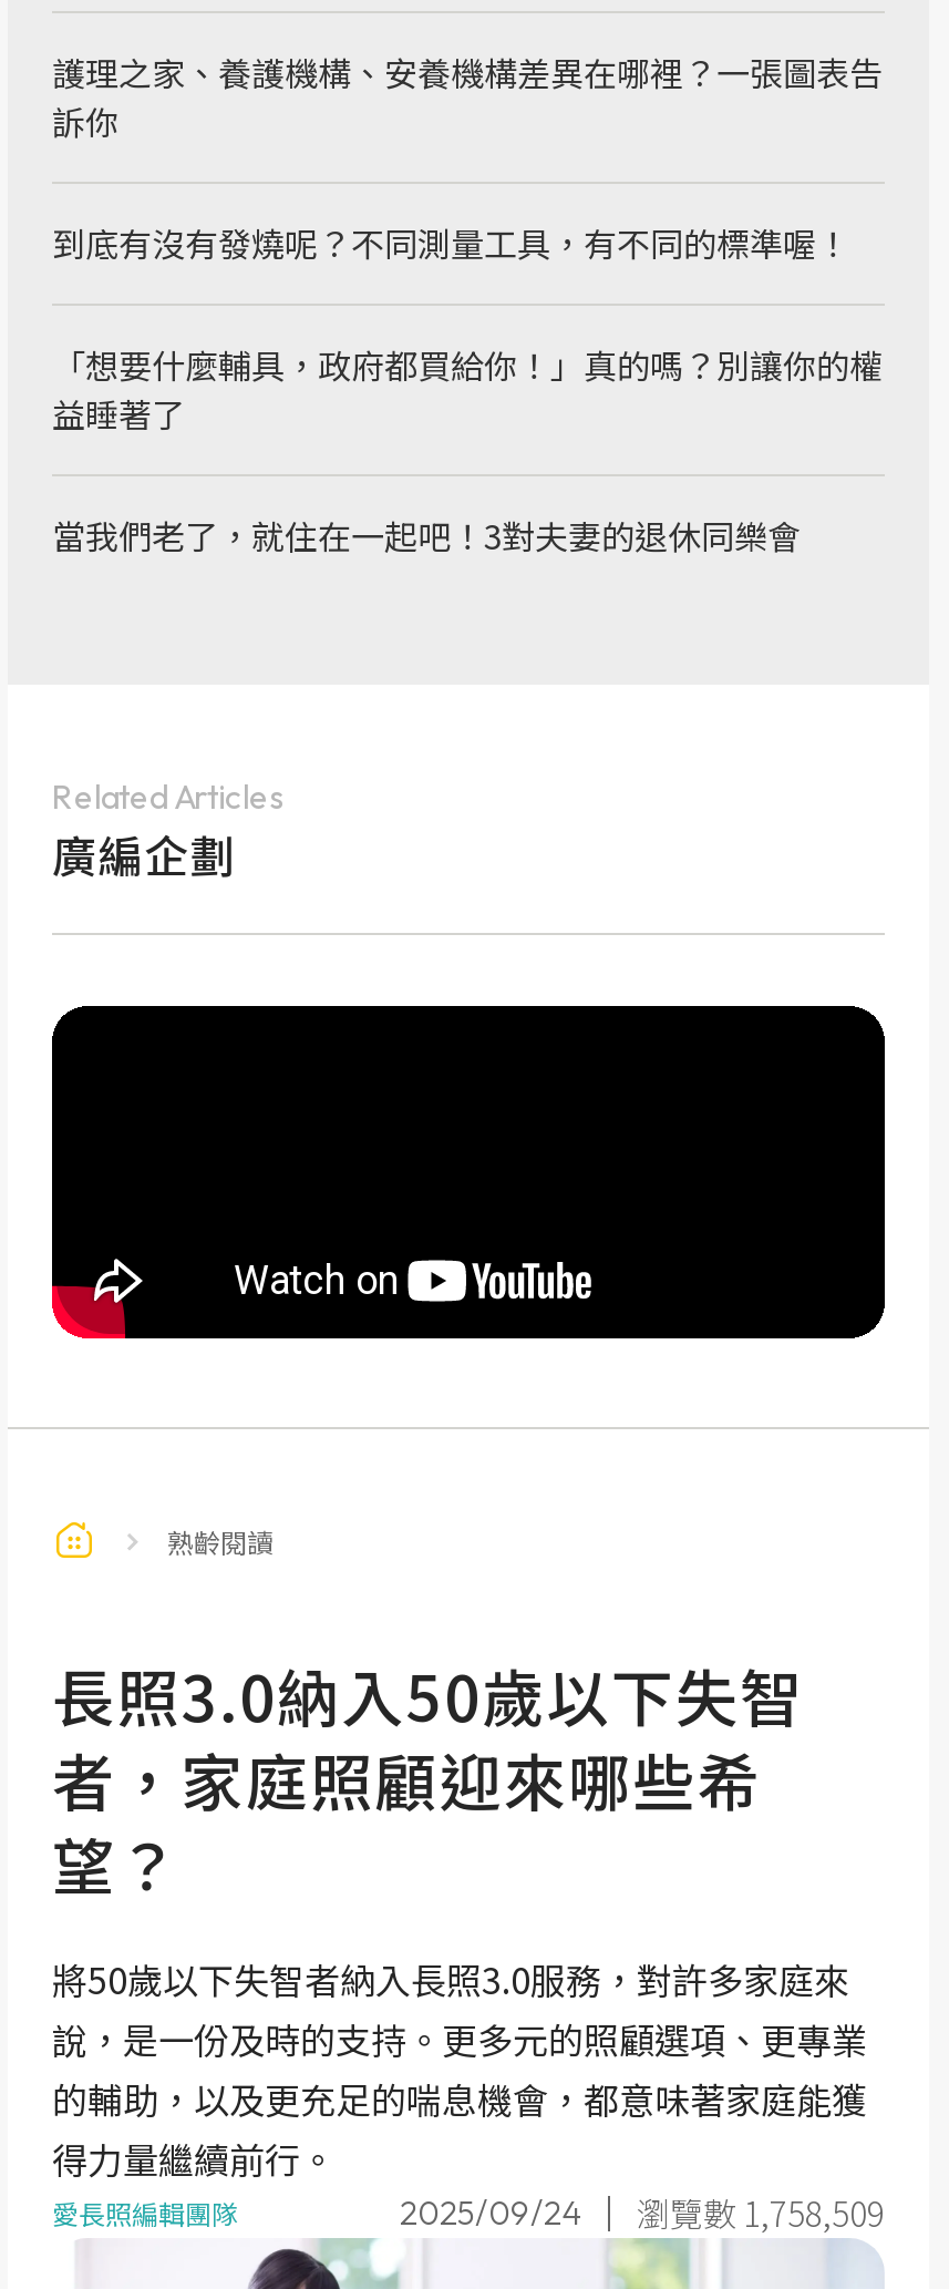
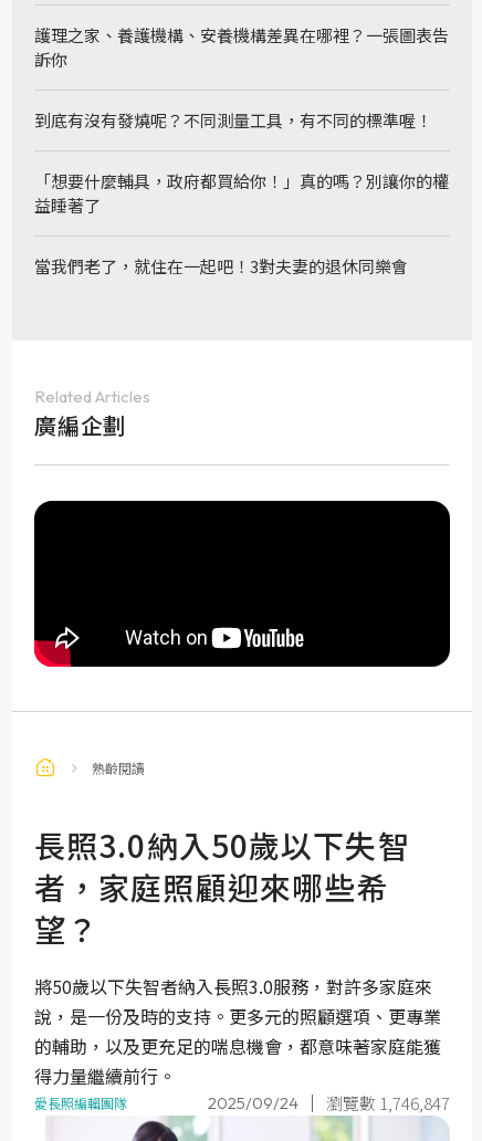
[400,2190,885,2236] 2025/09/24 瀏覽數 1,758,509 -> [208,1091,450,1115] 2025/09/24 瀏覽數 1,746,847

